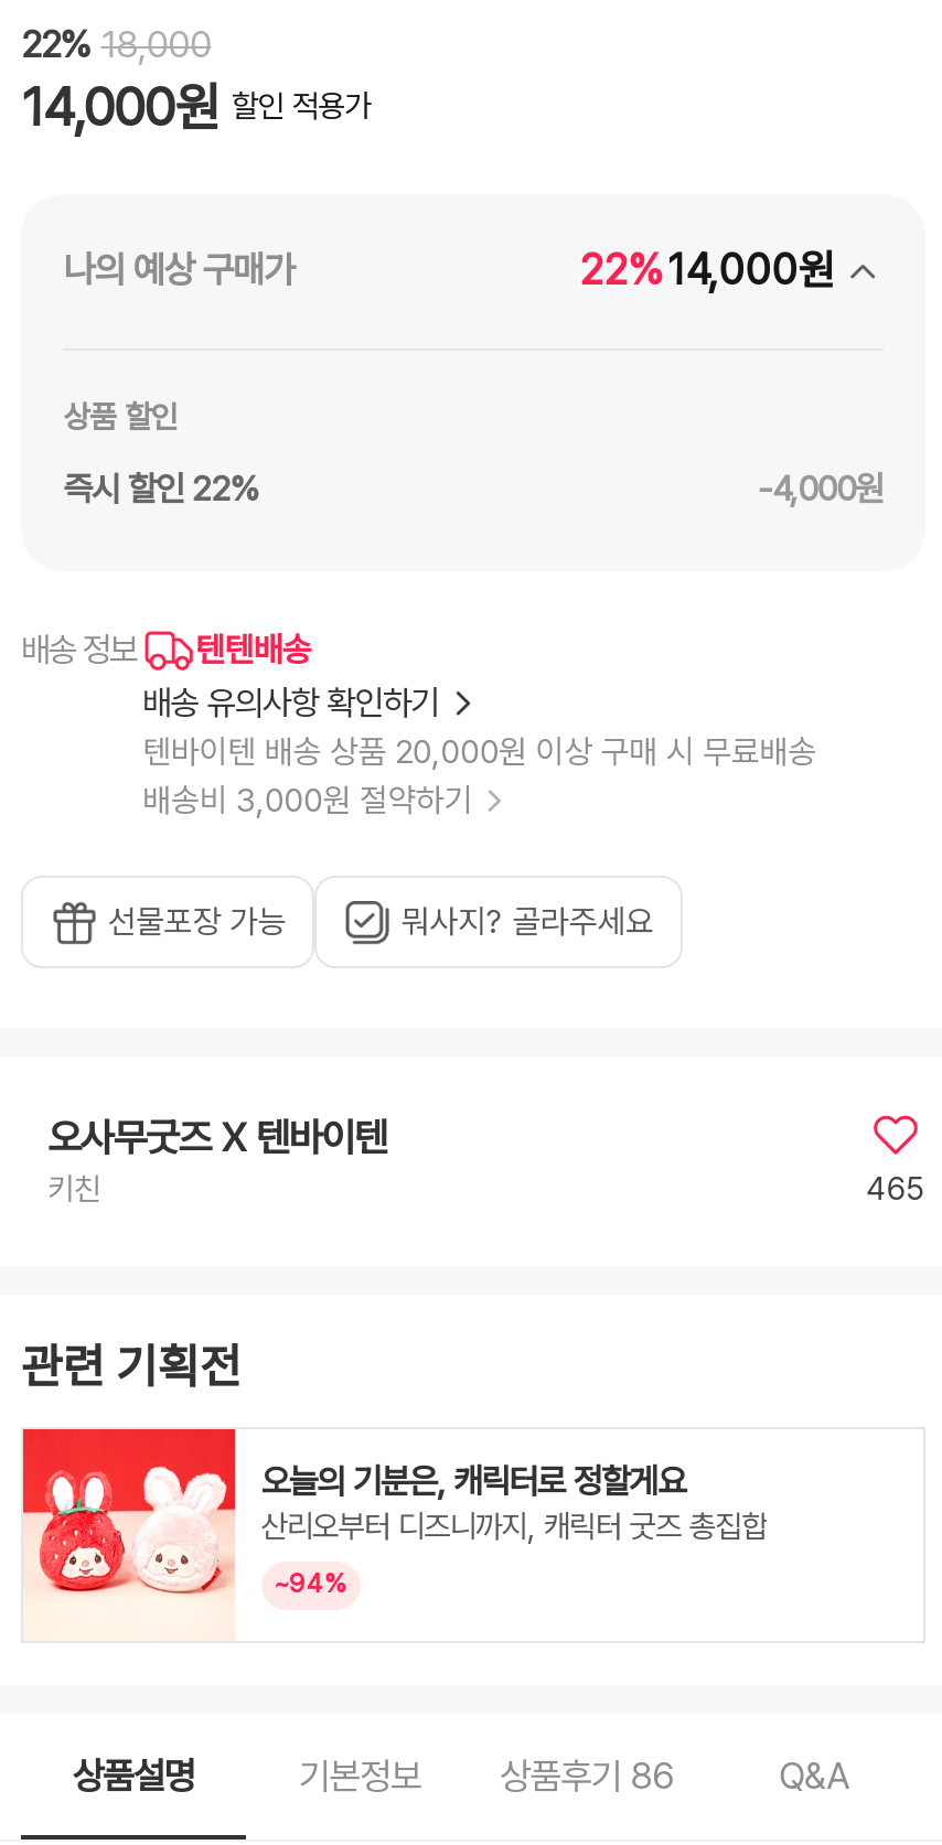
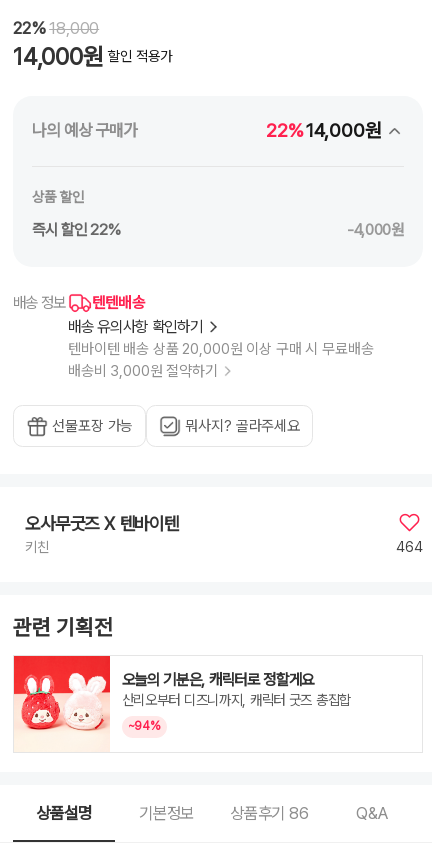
[867,1169,925,1207] 465 -> [396,538,423,555] 464

